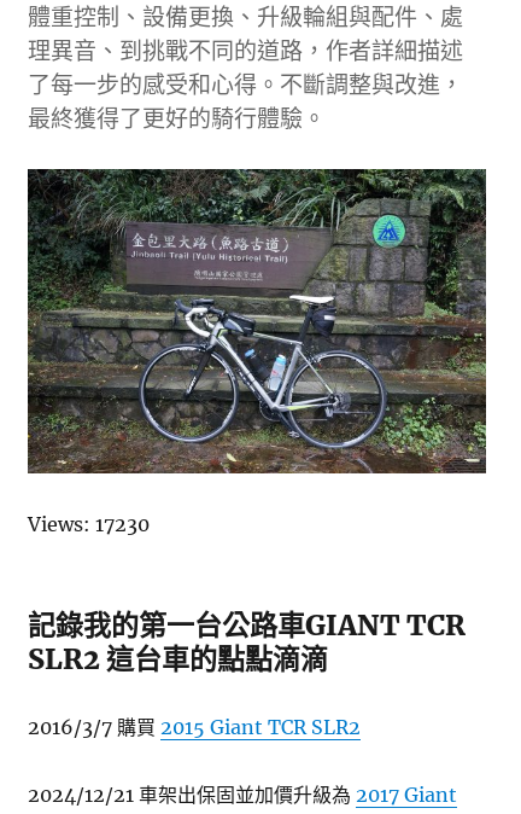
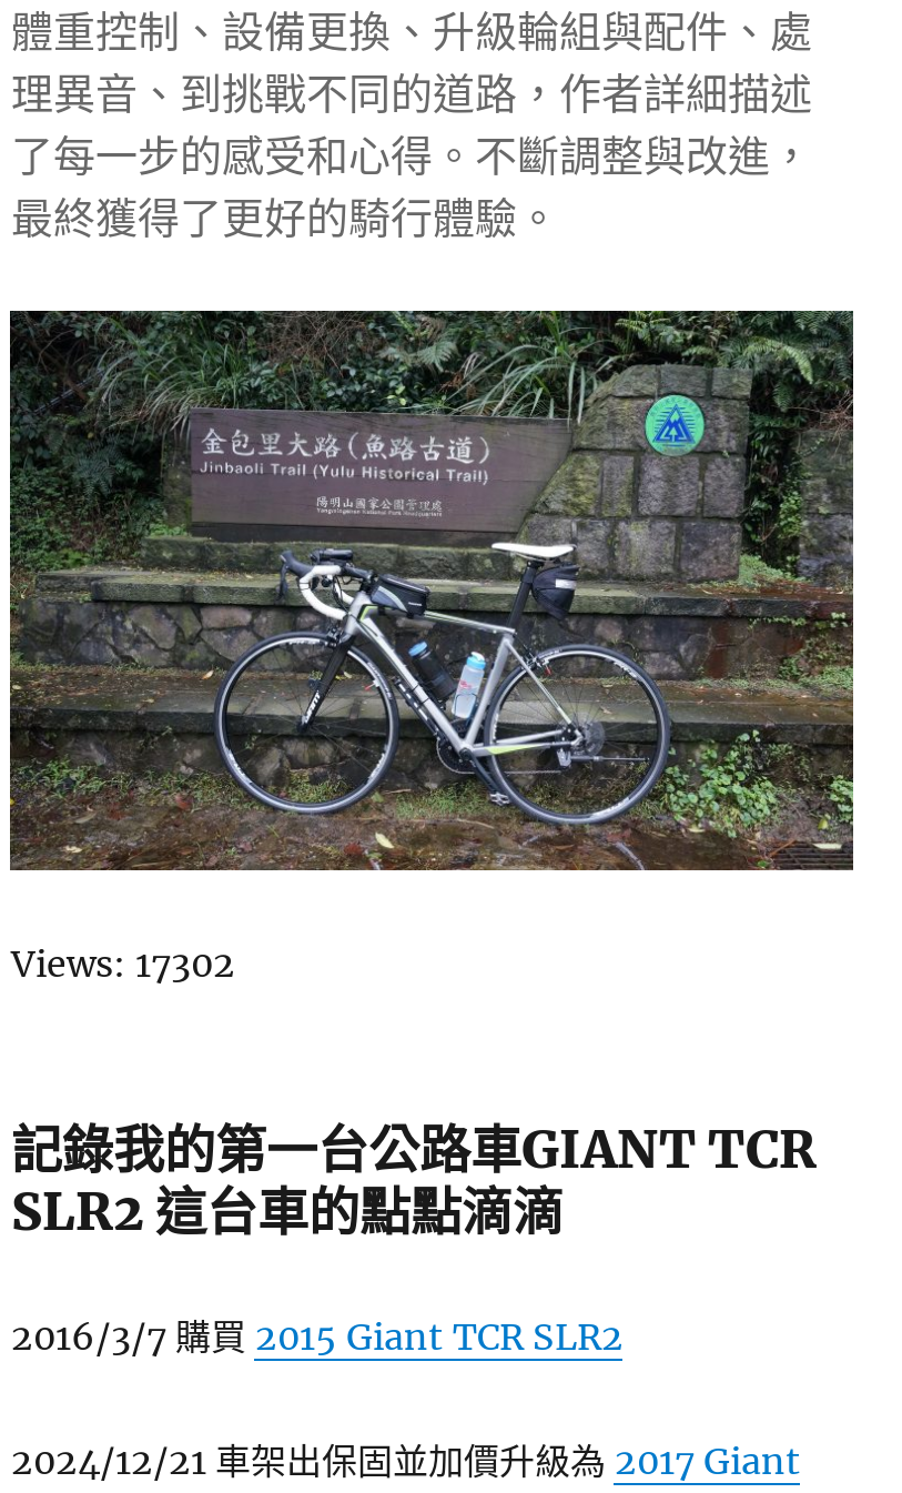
[28,512,150,536] Views: 17230 -> [11,941,235,985] Views: 17302

